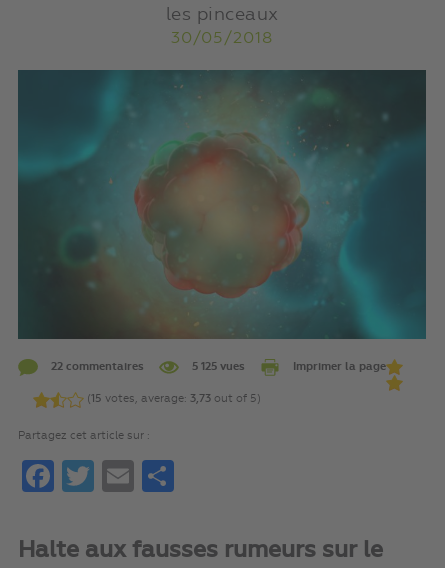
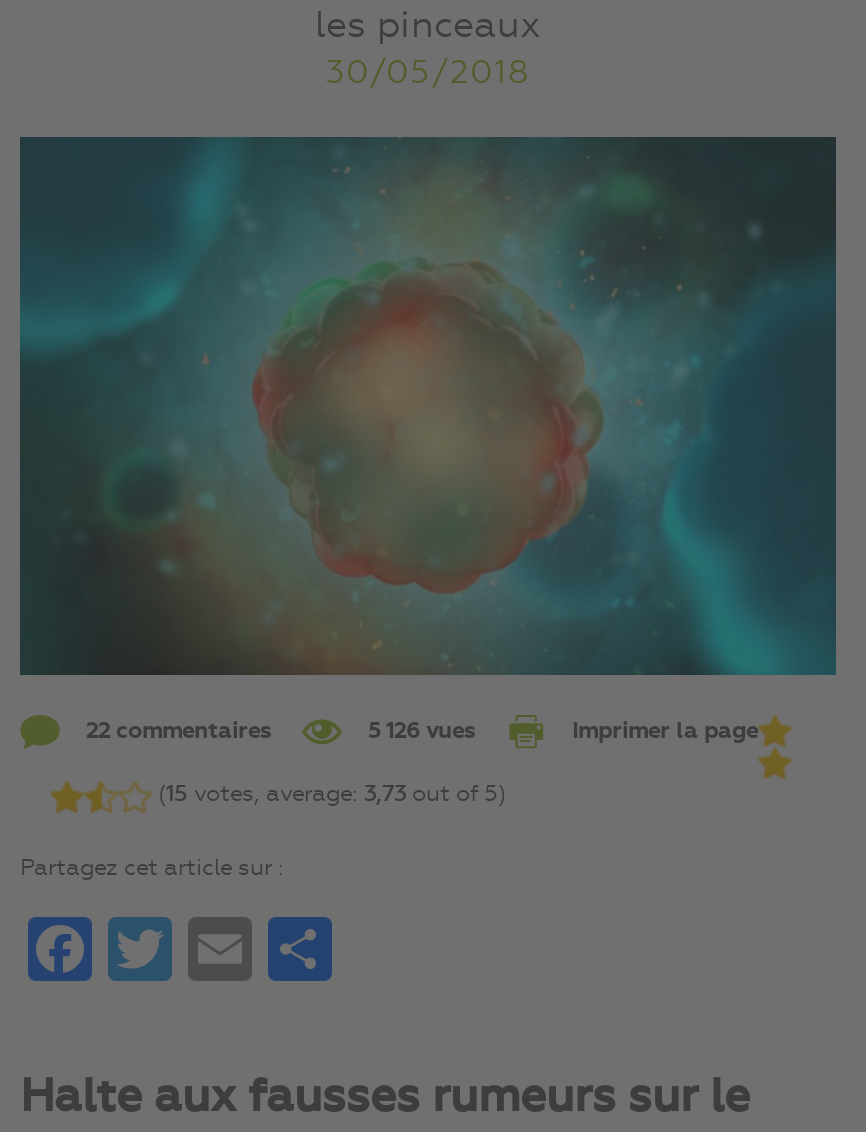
[189,361,245,373] 5 125 vues -> [362,719,476,743] 5 126 vues

